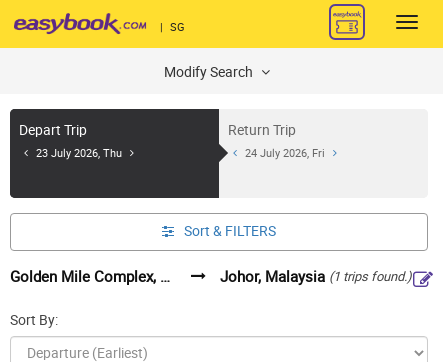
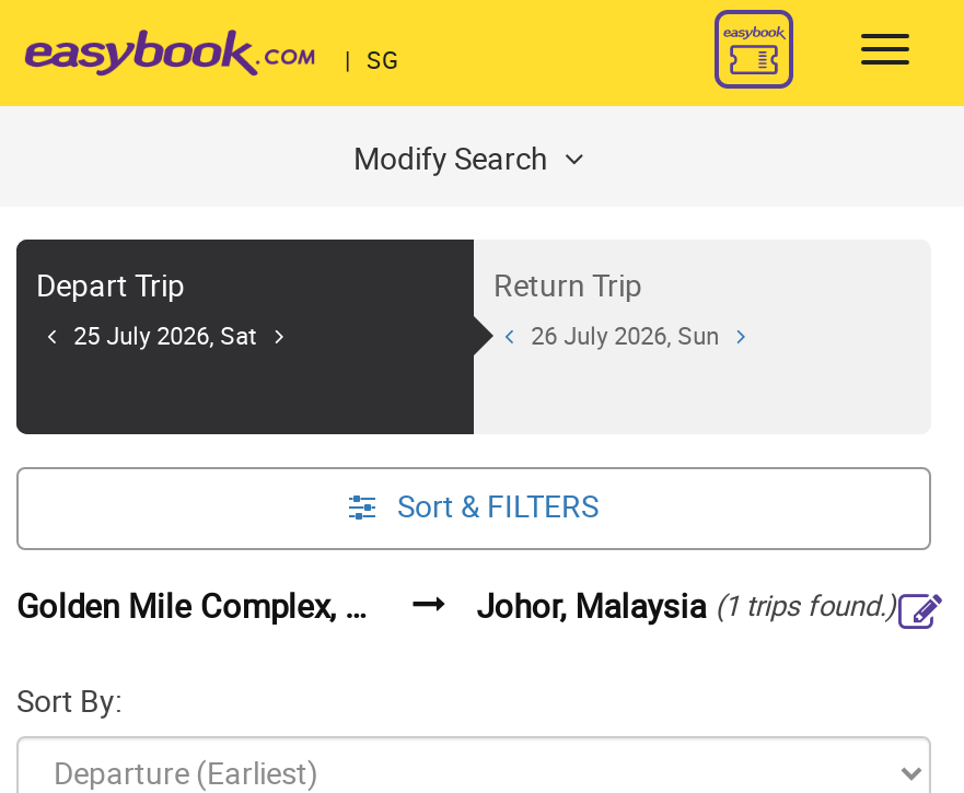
[36,147,122,160] 23 July 2026, Thu -> [74,323,257,351] 25 July 2026, Sat
[245,147,325,160] 24 July 2026, Fri -> [531,323,719,351] 26 July 2026, Sun

